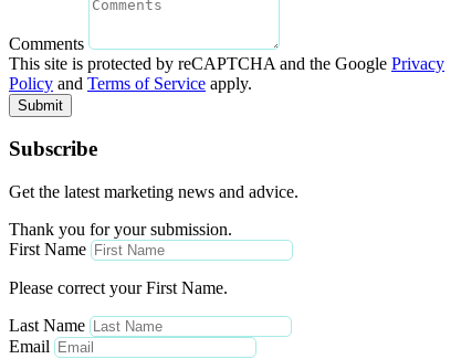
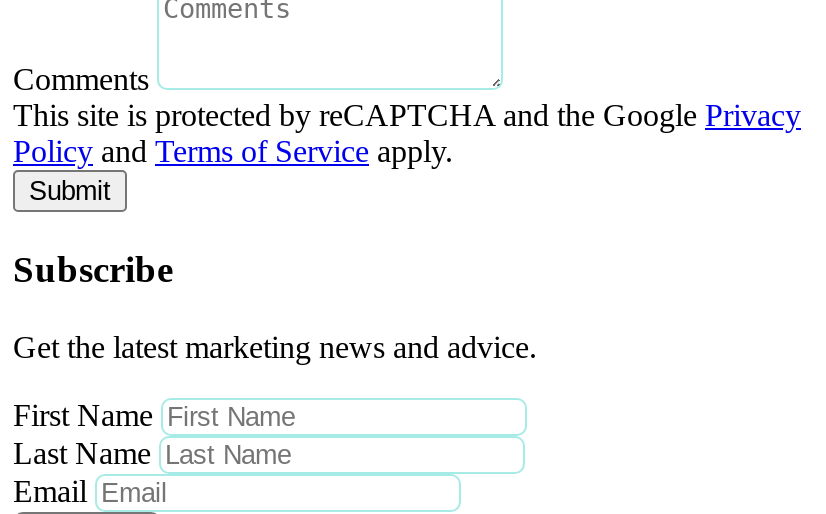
[9,220,232,239] Thank you for your submission. -> none
[9,279,228,297] Please correct your First Name. -> none

